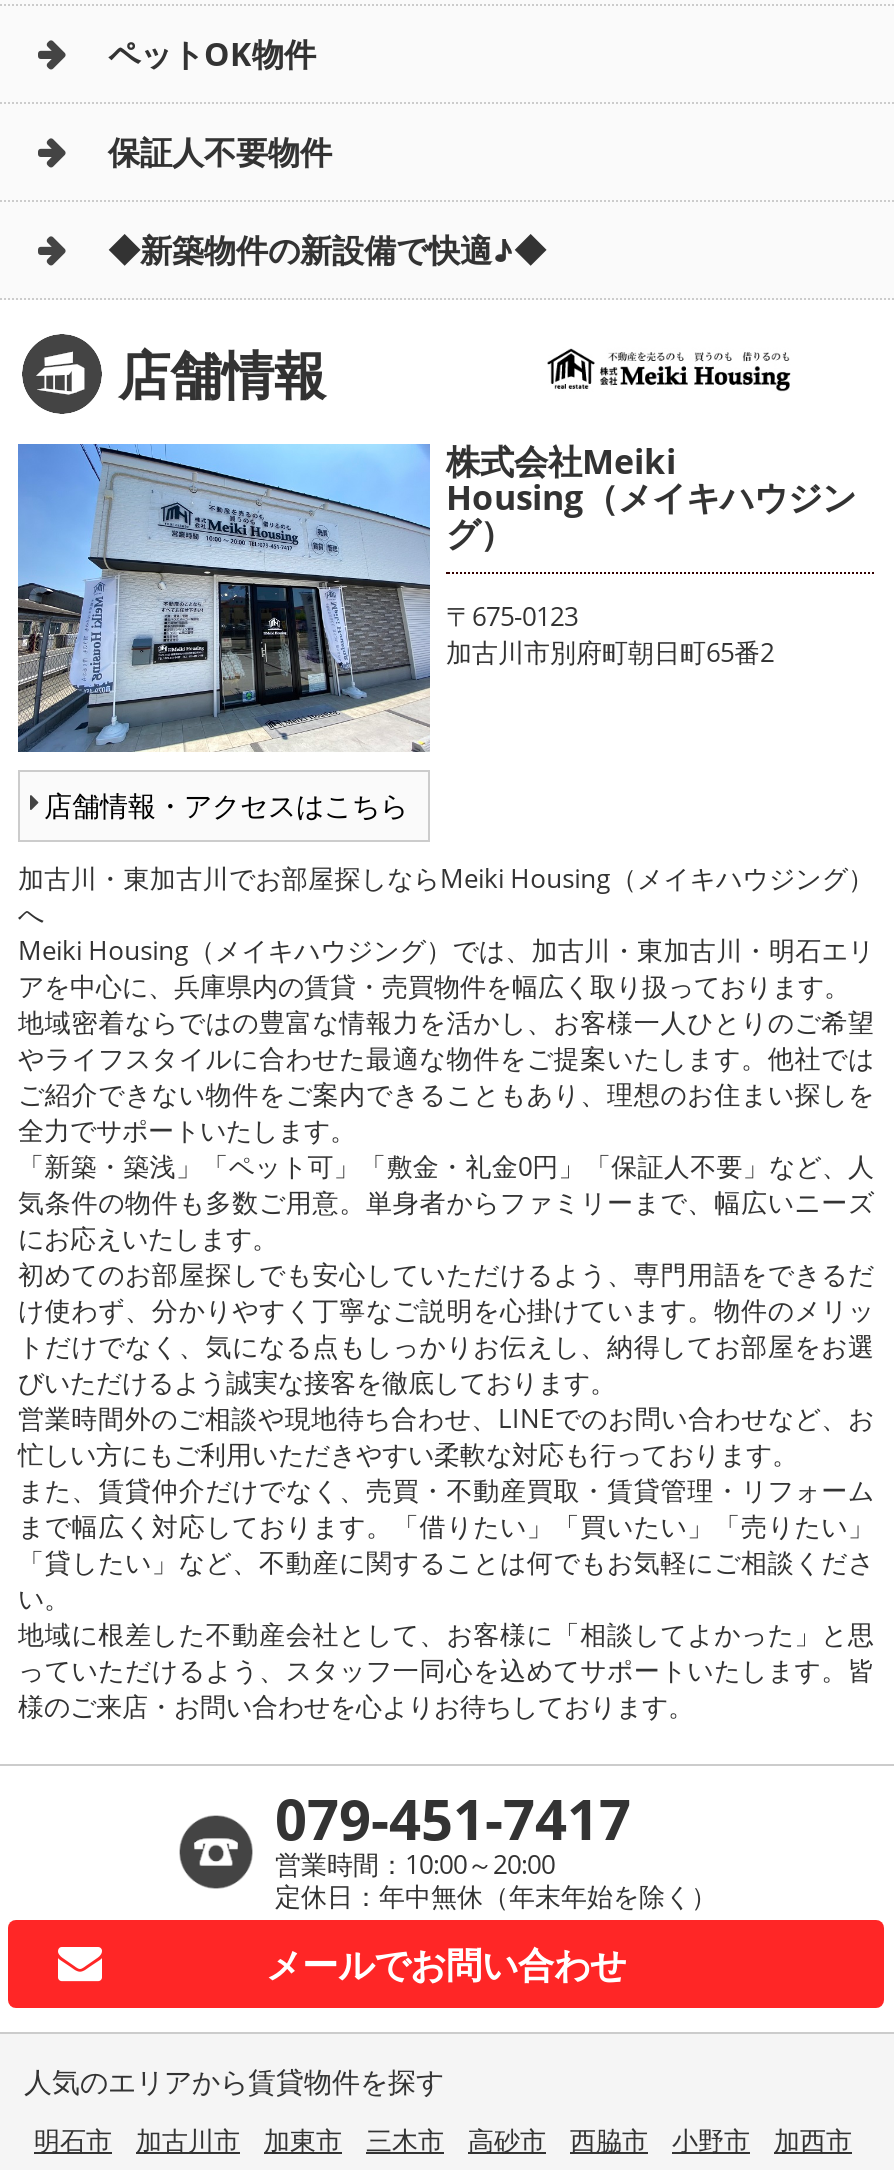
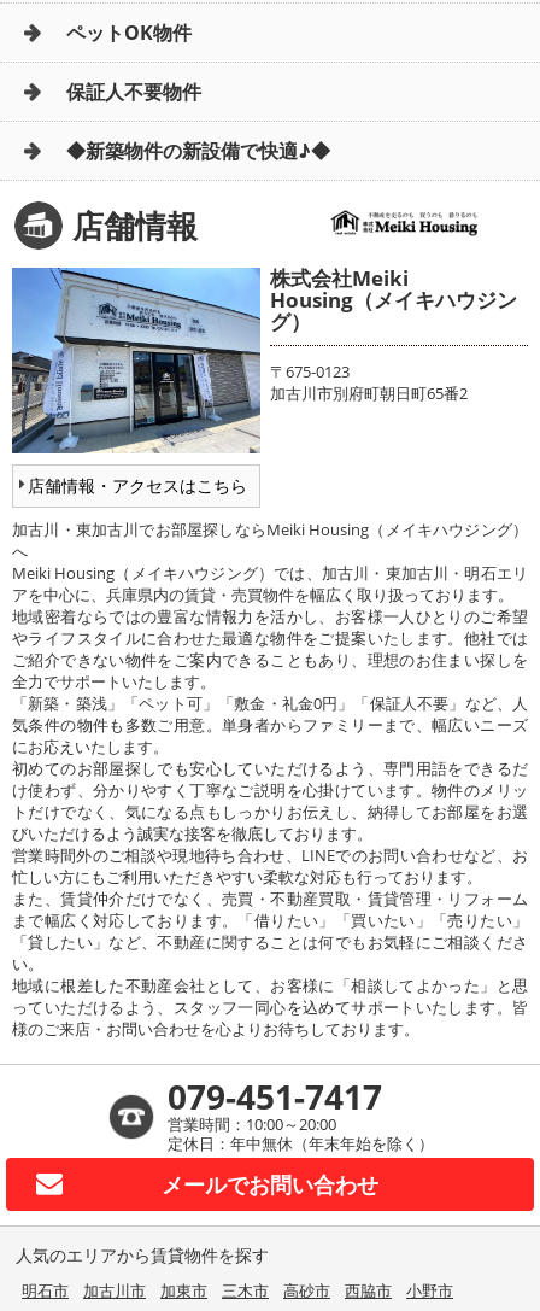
[774,2123,852,2159] 加西市 -> none

